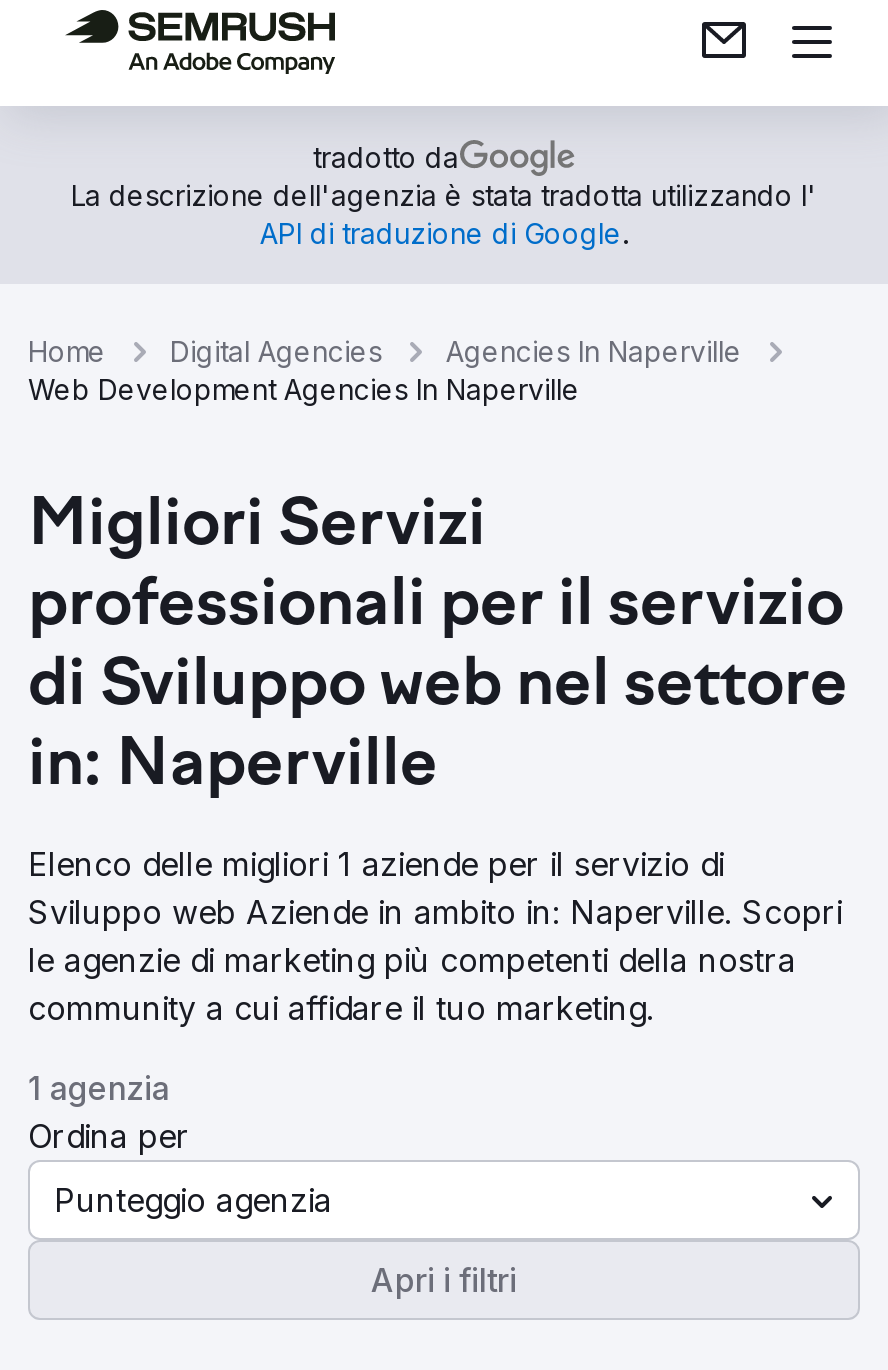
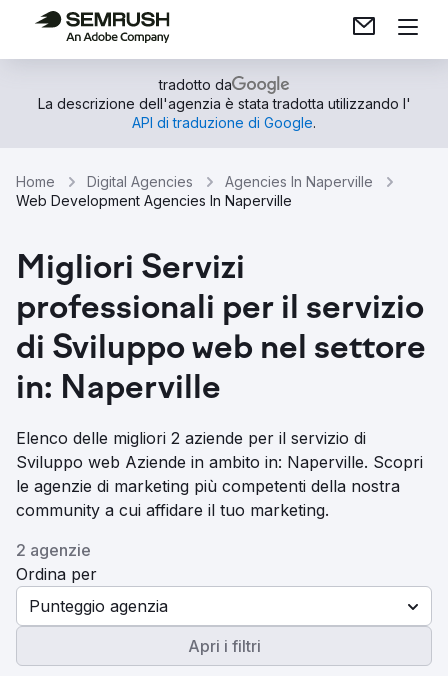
[28,844,724,884] Elenco delle migliori 1 aziende per il servizio di -> [16,428,366,448] Elenco delle migliori 2 aziende per il servizio di
[28,1068,170,1108] 1 agenzia -> [16,540,91,560] 2 agenzie

